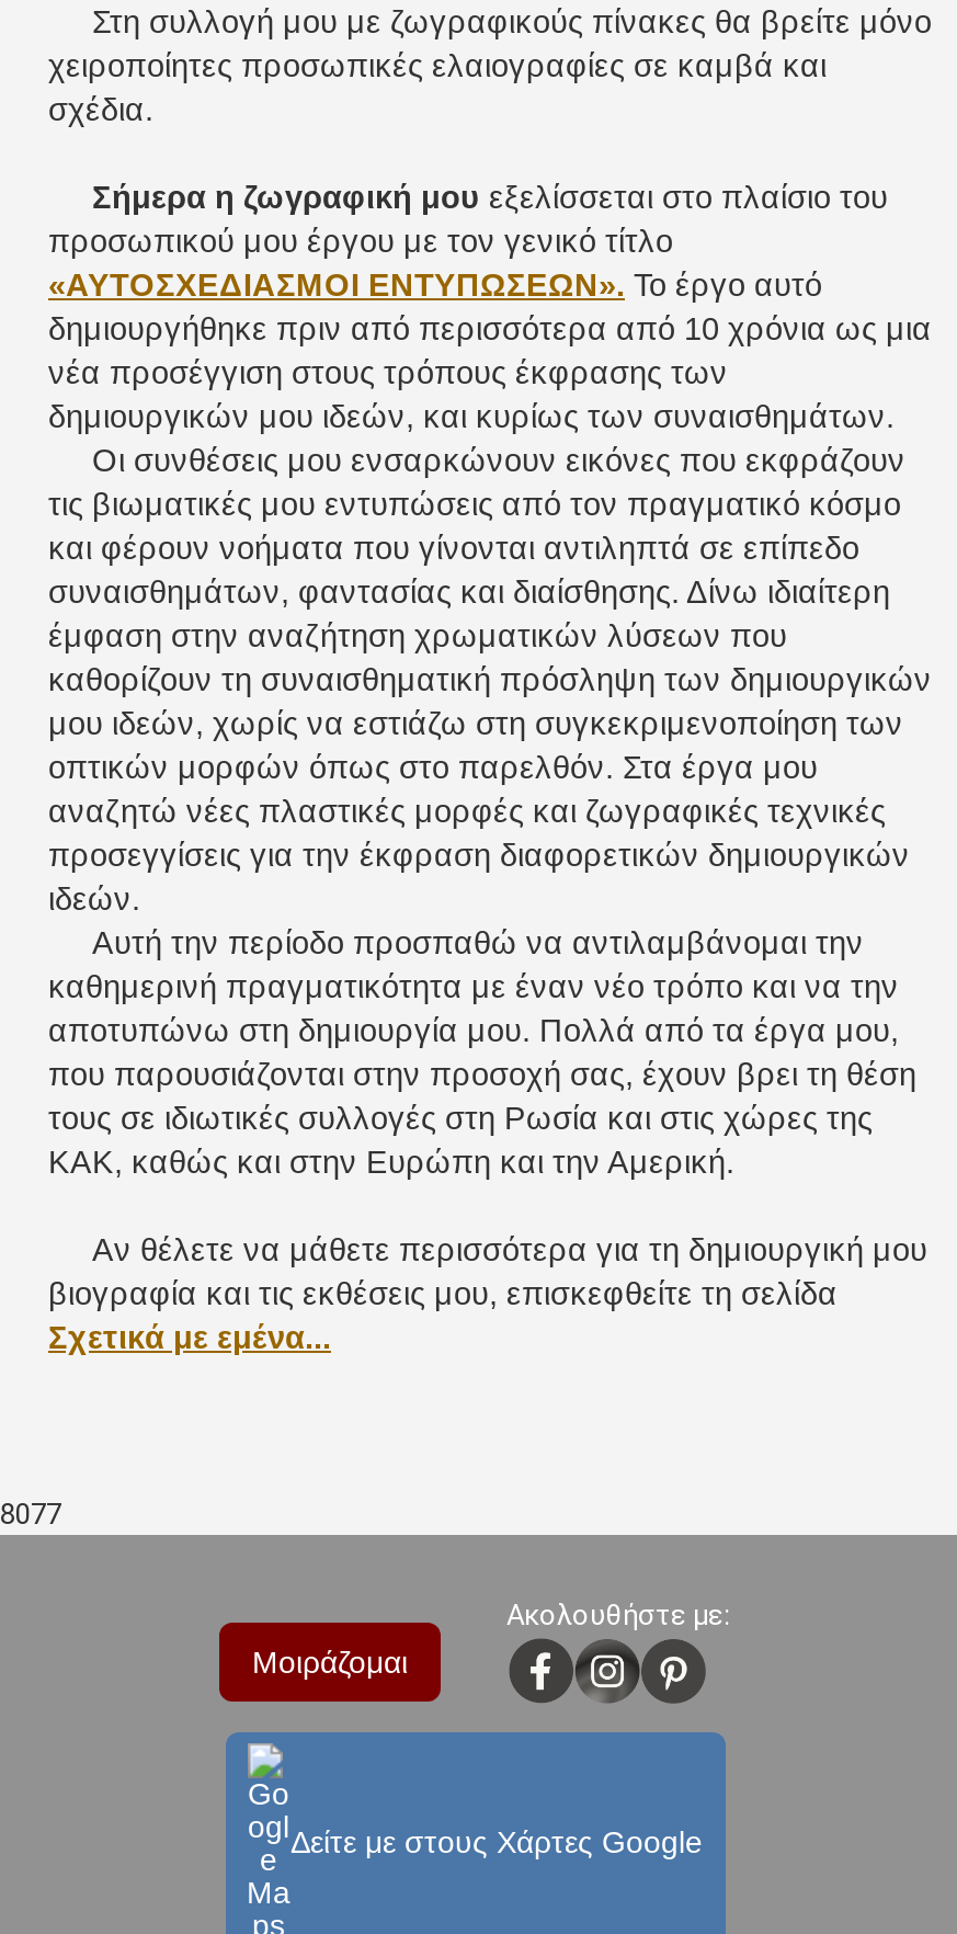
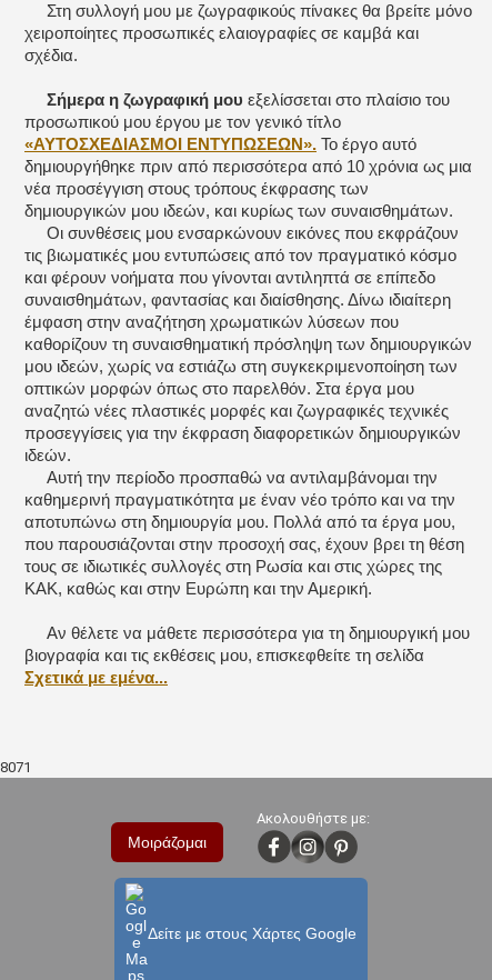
[0,1498,61,1531] 8077 -> [0,759,31,776] 8071

